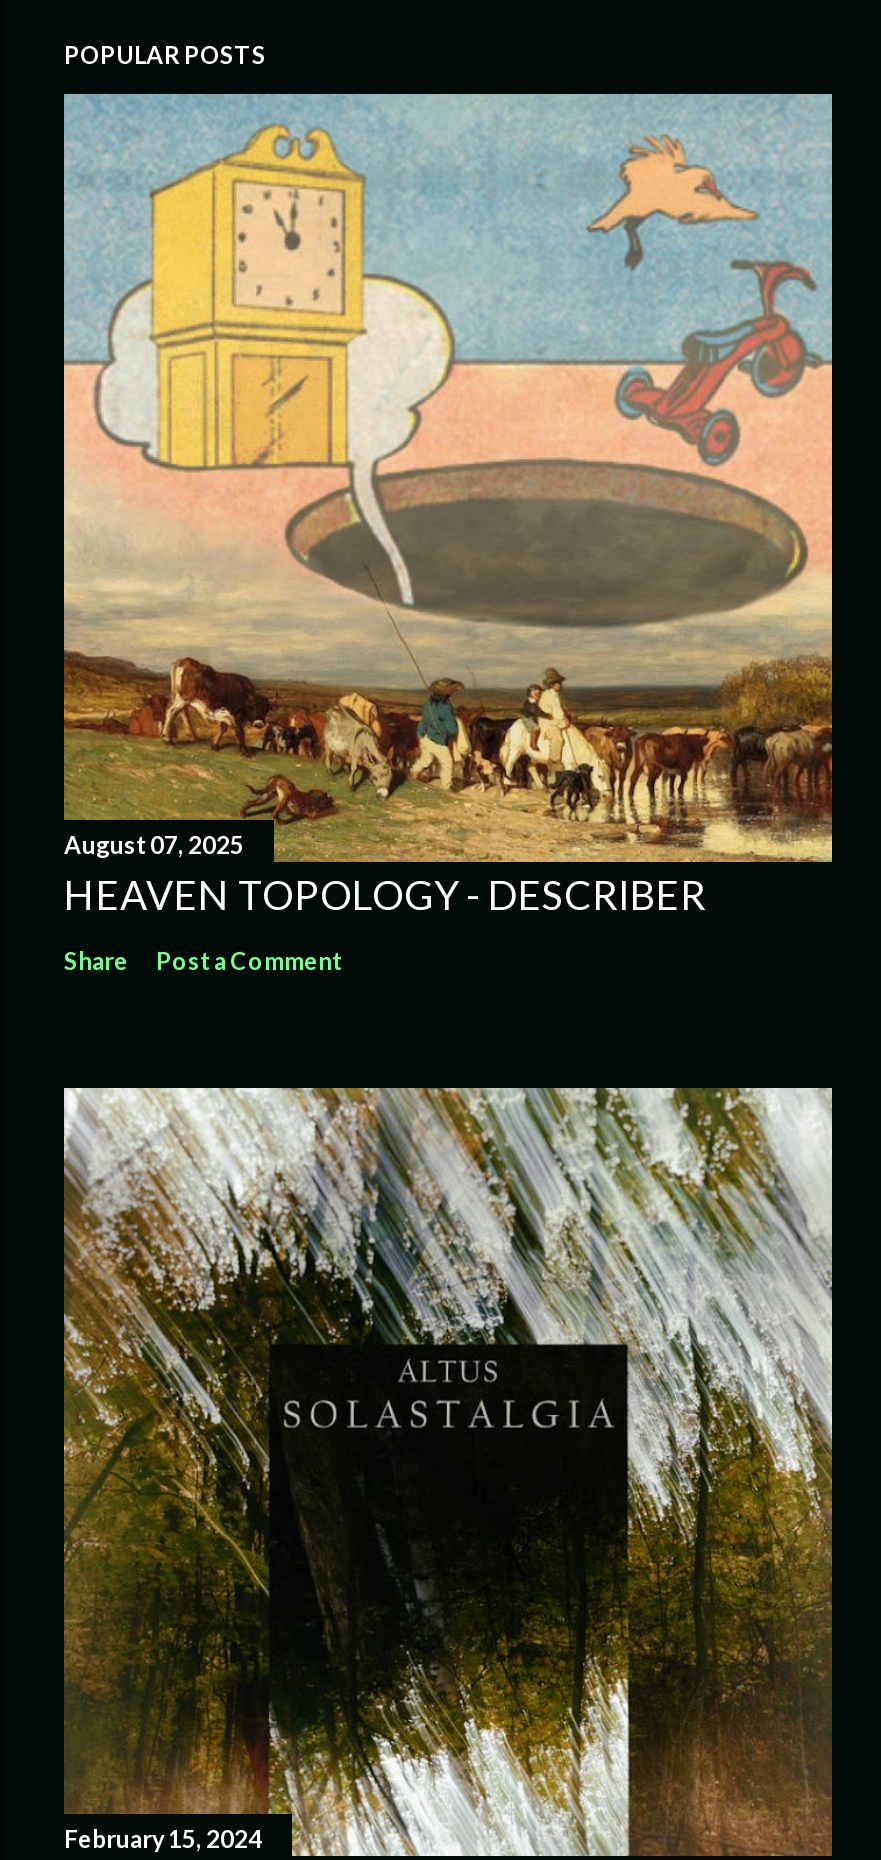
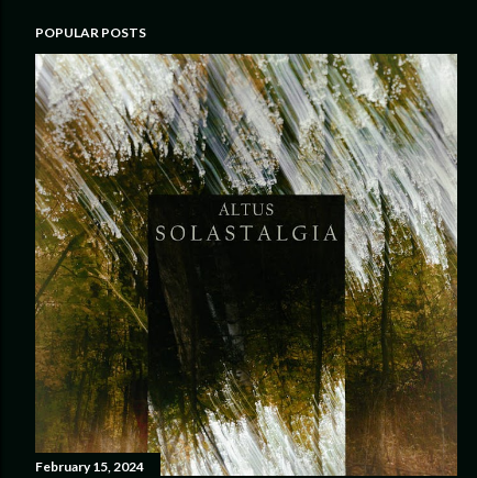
[62,92,834,976] [image] | August 07, 2025 | HEAVEN TOPOLOGY - DESCRIBER | Share | Post a Comment -> none

